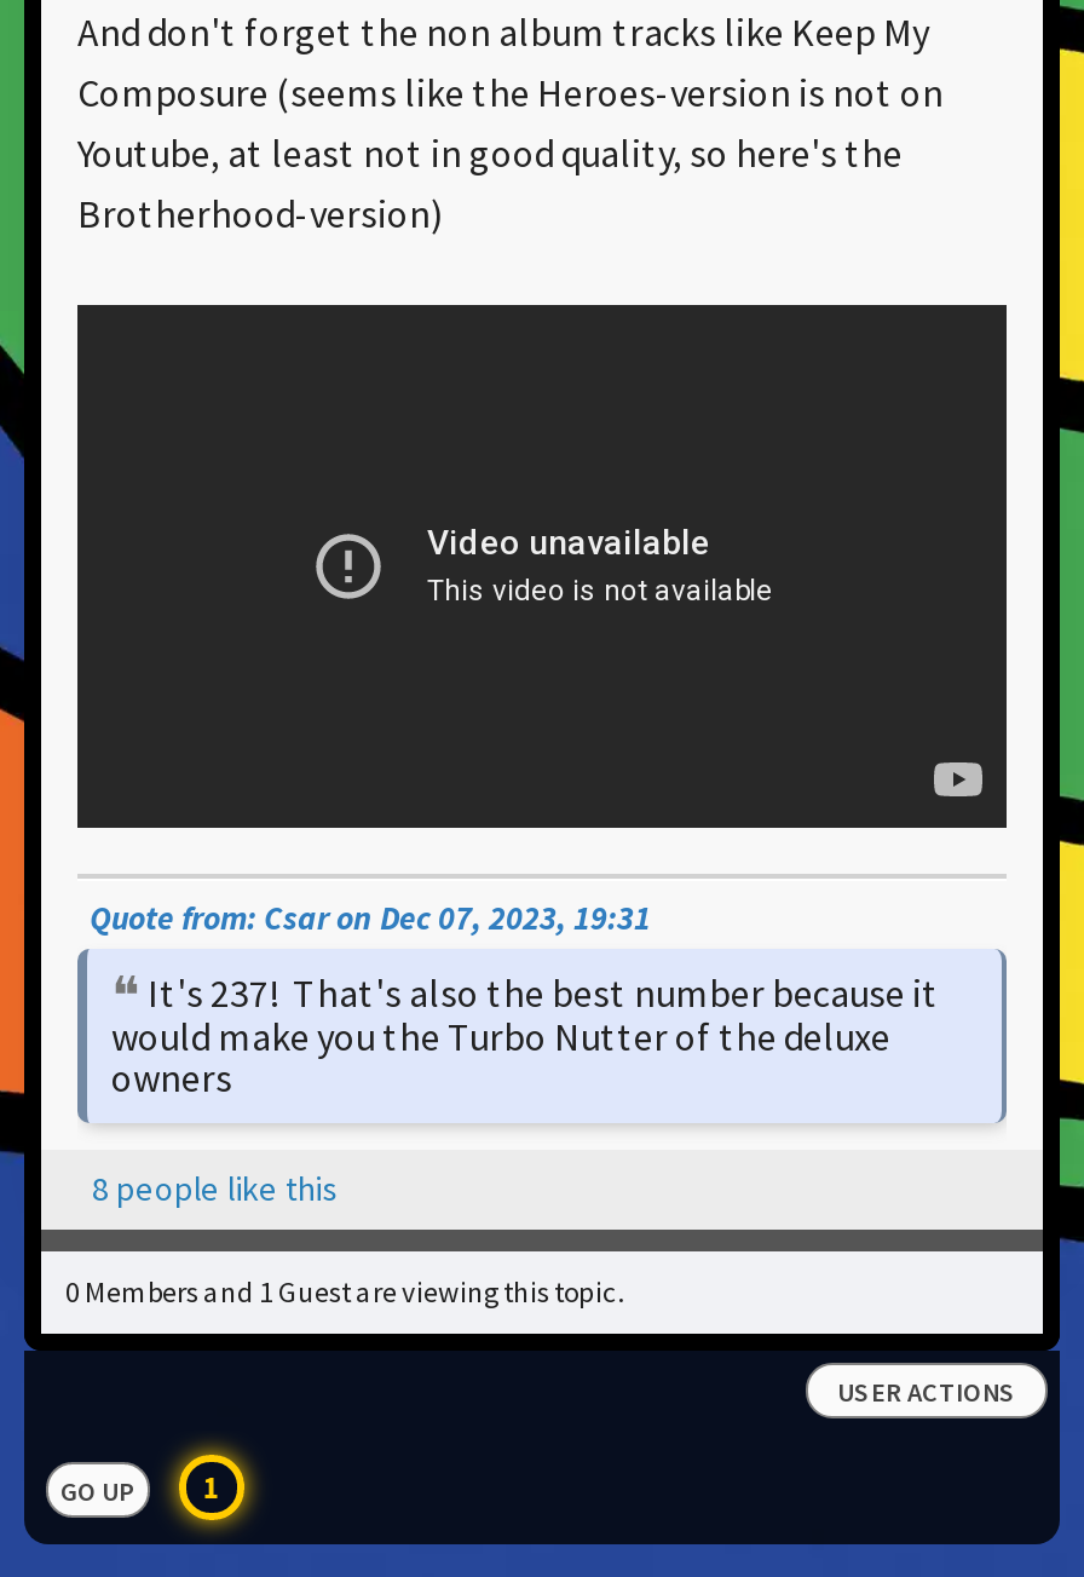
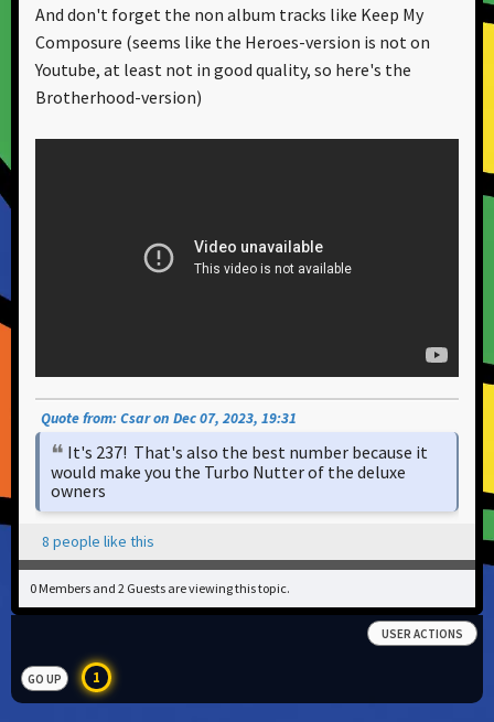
[65,1273,624,1310] 0 Members and 1 Guest are viewing this topic. -> [30,580,290,596] 0 Members and 2 Guests are viewing this topic.

